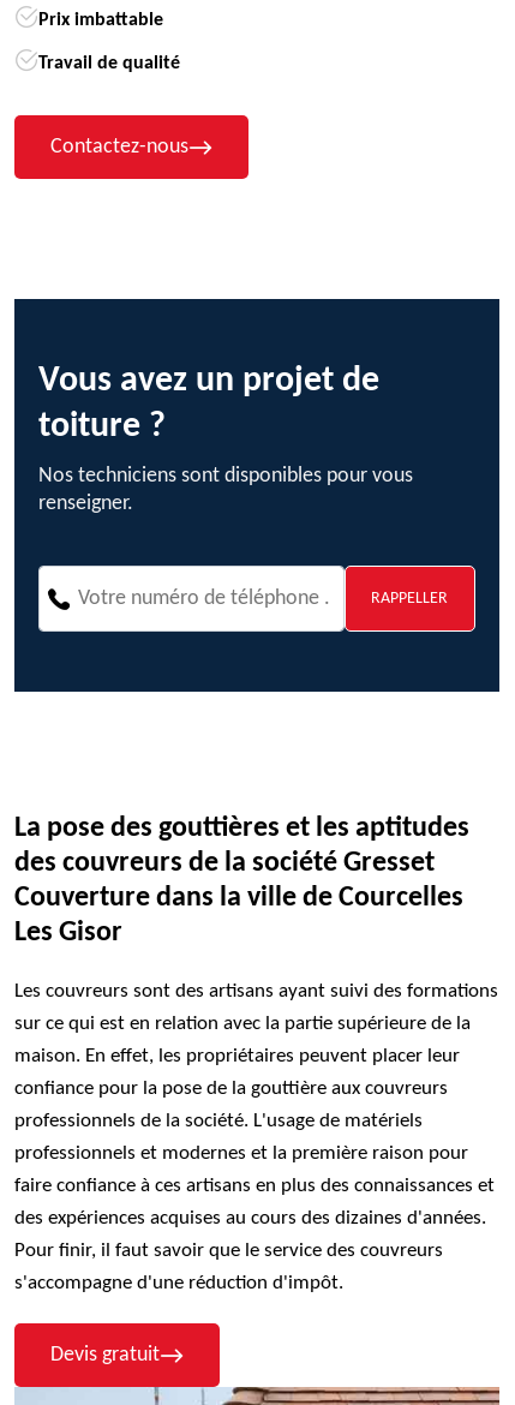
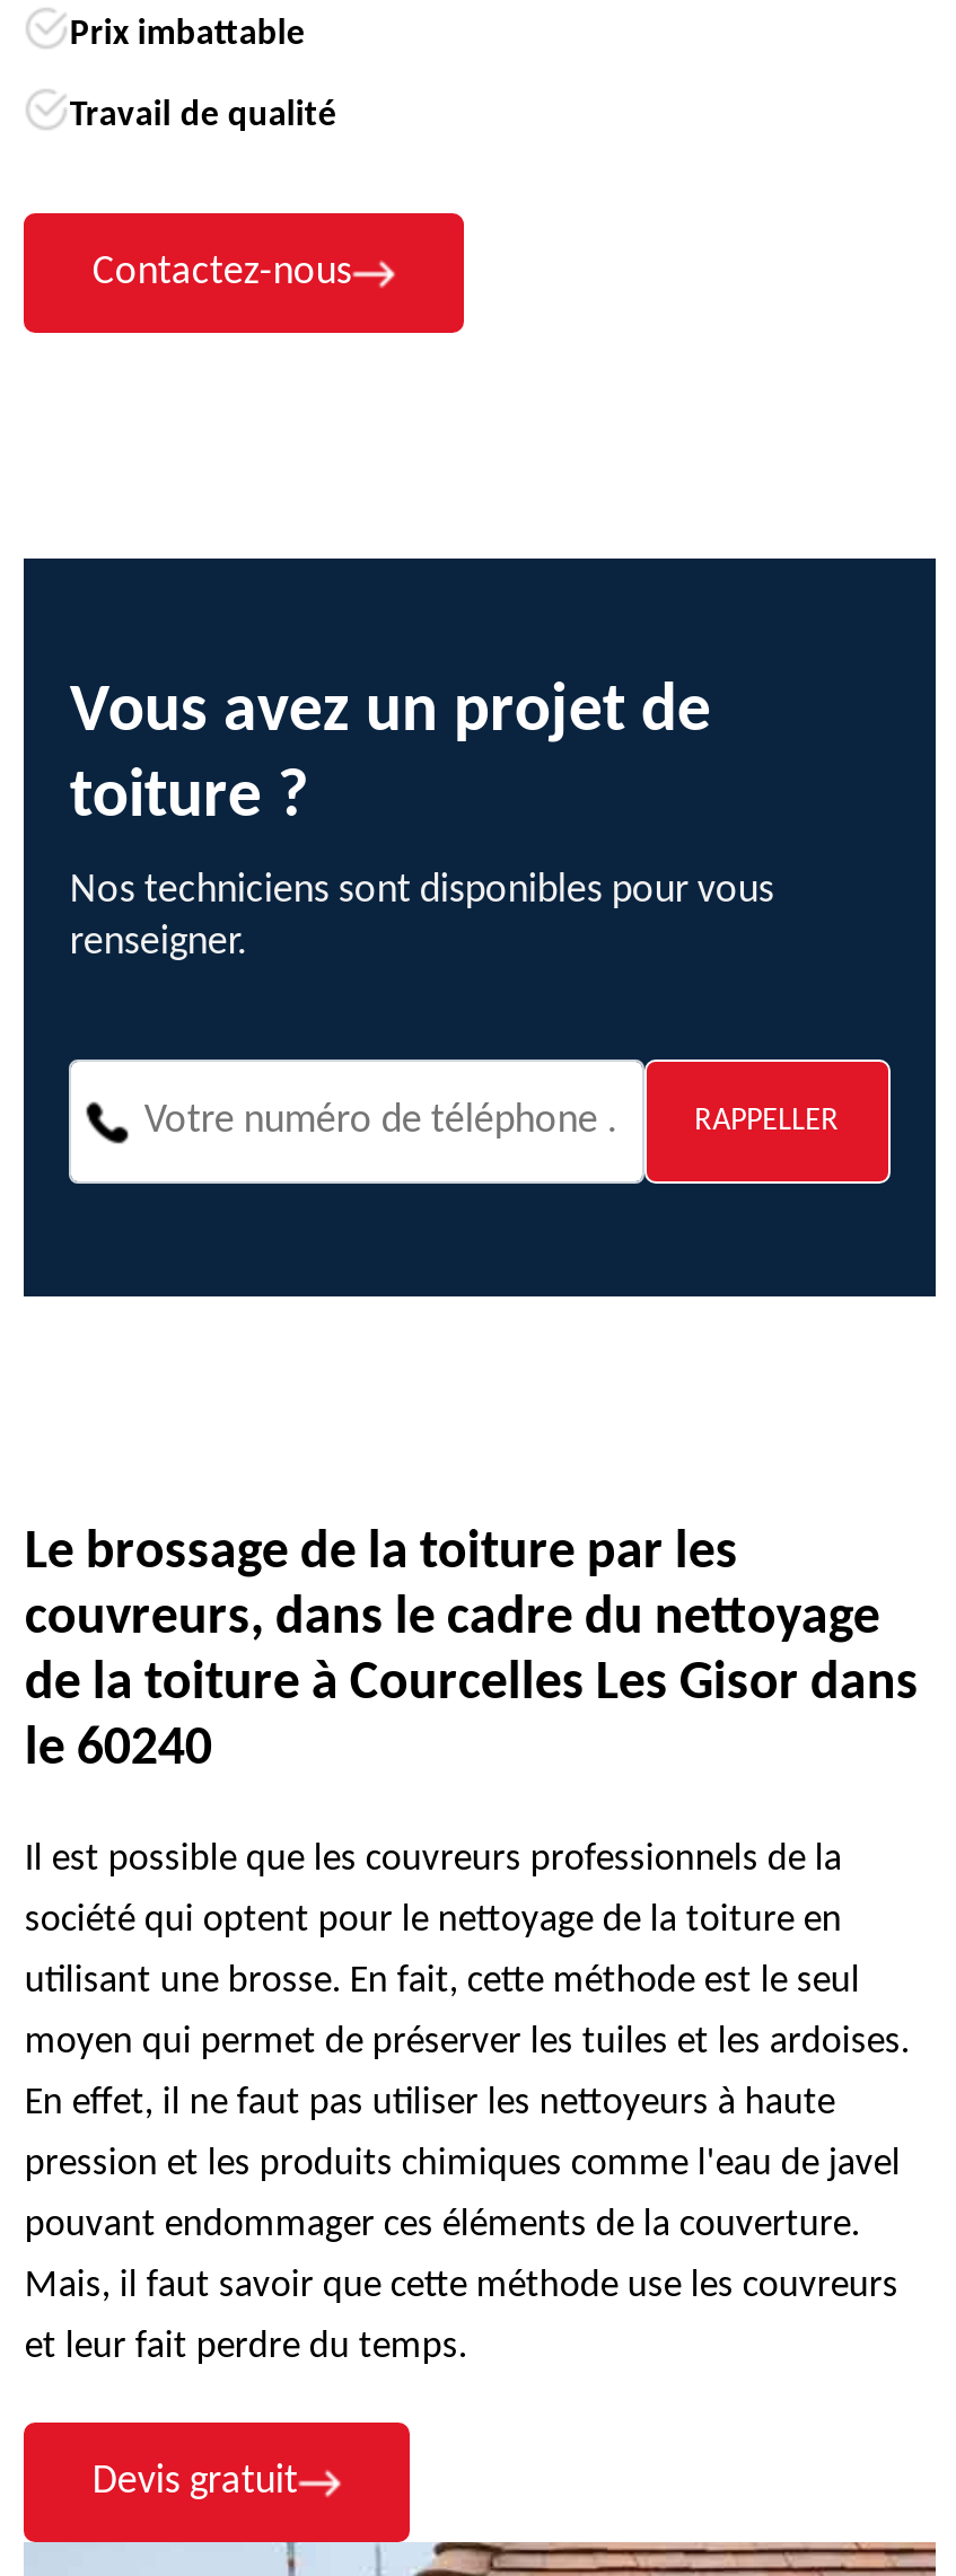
[15,814,499,1293] La pose des gouttières et les aptitudes | des couvreurs de la société Gresset | Couverture dans la ville de Courcelles | Les Gisor | Les couvreurs sont des artisans ayant suivi des formations | sur ce qui est en relation avec la partie supérieure de la | maison. En effet, les propriétaires peuvent placer leur | confiance pour la pose de la gouttière aux couvreurs | professionnels de la société. L'usage de matériels | professionnels et modernes et la première raison pour | faire confiance à ces artisans en plus des connaissances et | des expériences acquises au cours des dizaines d'années. | Pour finir, il faut savoir que le service des couvreurs | s'accompagne d'une réduction d'impôt. -> [25,1527,919,2366] Le brossage de la toiture par les | couvreurs, dans le cadre du nettoyage | de la toiture à Courcelles Les Gisor dans | le 60240 | Il est possible que les couvreurs professionnels de la | société qui optent pour le nettoyage de la toiture en | utilisant une brosse. En fait, cette méthode est le seul | moyen qui permet de préserver les tuiles et les ardoises. | En effet, il ne faut pas utiliser les nettoyeurs à haute | pression et les produits chimiques comme l'eau de javel | pouvant endommager ces éléments de la couverture. | Mais, il faut savoir que cette méthode use les couvreurs | et leur fait perdre du temps.

